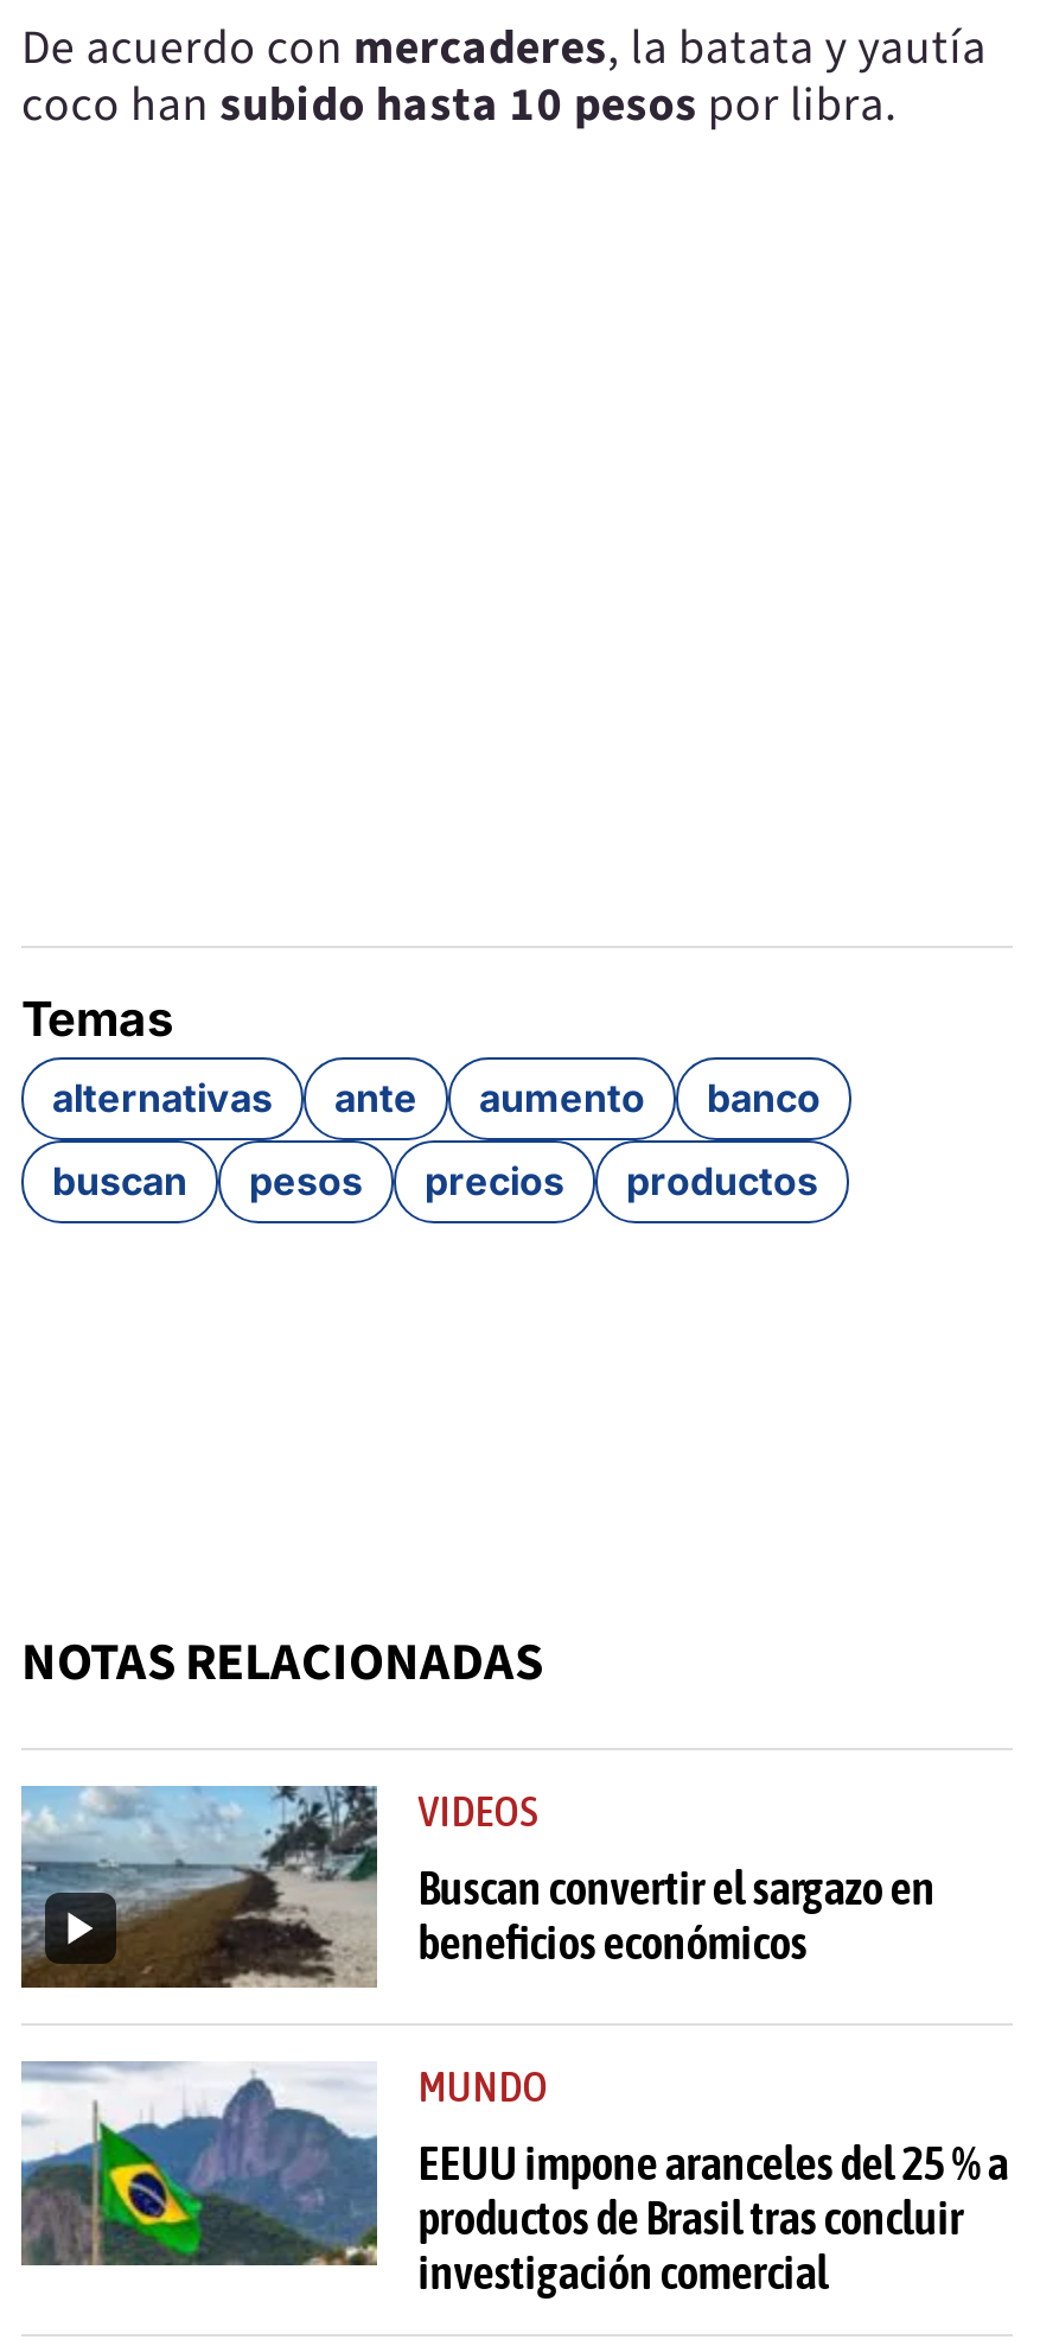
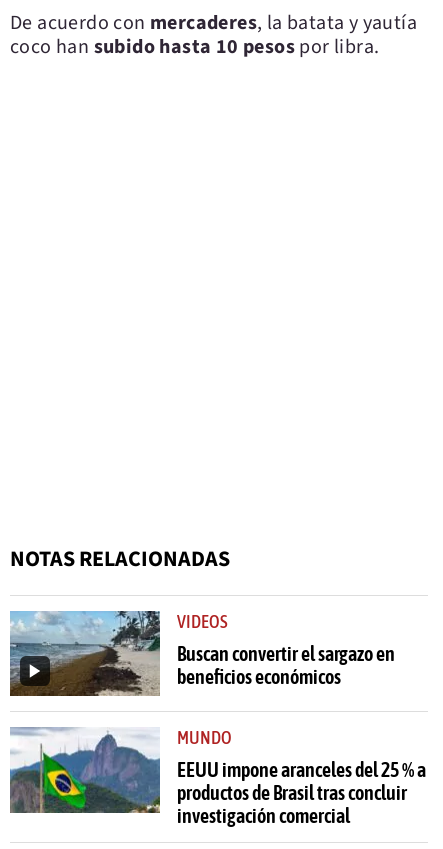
[21,991,821,1204] Temas | alternativas | ante | aumento | banco | buscan | pesos | precios | productos -> none

